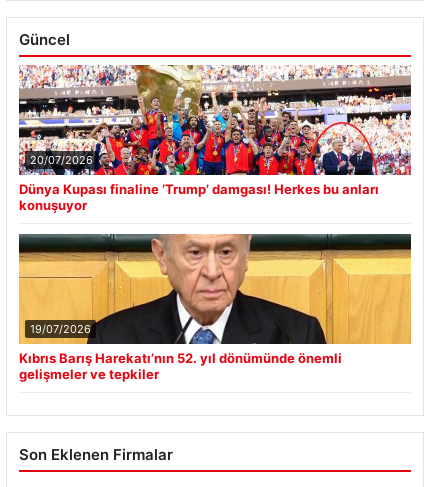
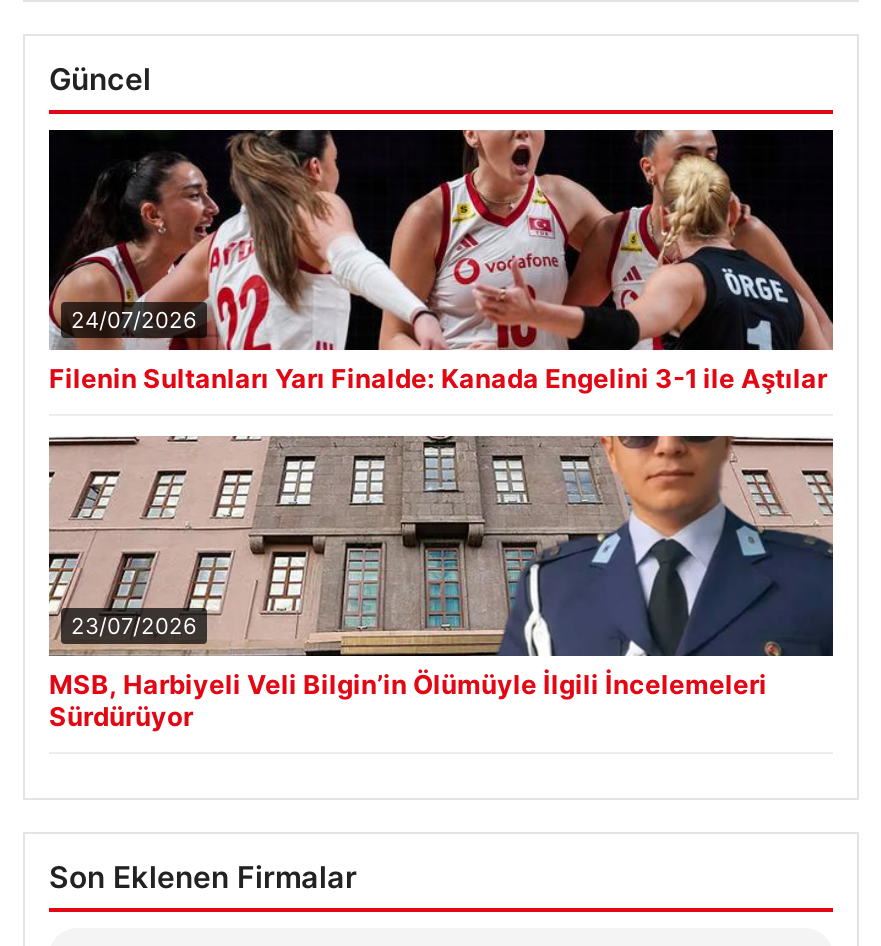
[18,64,412,174] [image] | 20/07/2026 -> [47,128,835,348] [image] | 24/07/2026
[19,181,379,213] Dünya Kupası finaline ‘Trump’ damgası! Herkes bu anları | konuşuyor -> [49,363,827,395] Filenin Sultanları Yarı Finalde: Kanada Engelini 3-1 ile Aştılar
[18,233,412,345] [image] | 19/07/2026 -> [47,434,835,658] [image] | 23/07/2026
[19,350,342,382] Kıbrıs Barış Harekatı’nın 52. yıl dönümünde önemli | gelişmeler ve tepkiler -> [49,669,767,733] MSB, Harbiyeli Veli Bilgin’in Ölümüyle İlgili İncelemeleri | Sürdürüyor

